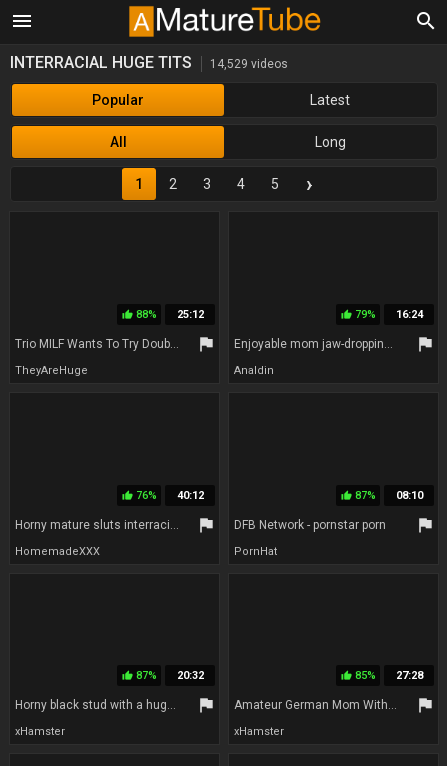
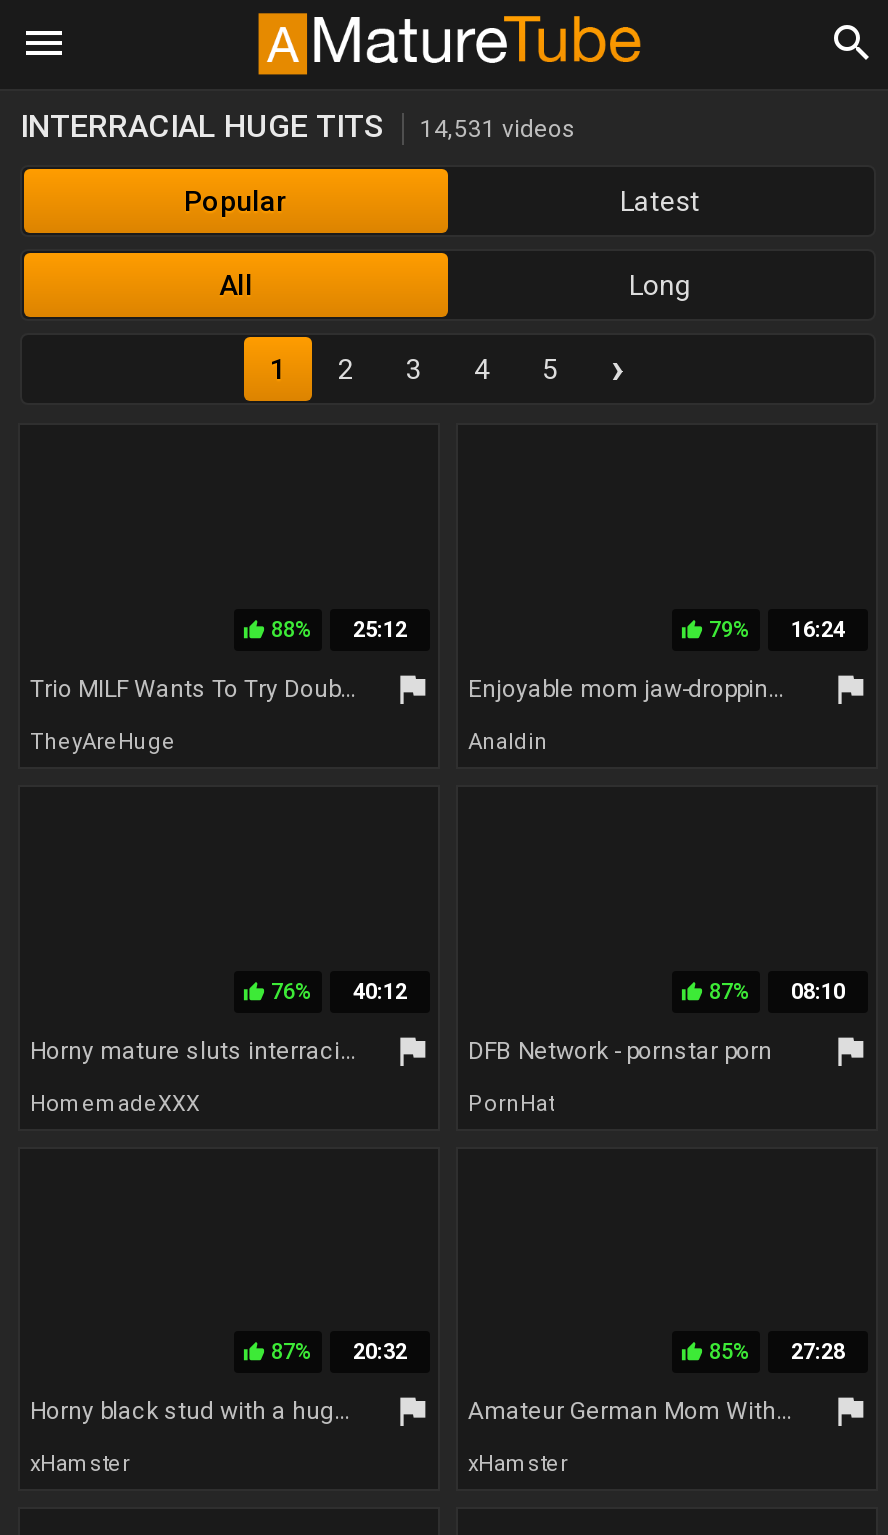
[10,53,288,72] INTERRACIAL HUGE TITS 14,529 videos -> [20,107,576,145] INTERRACIAL HUGE TITS 14,531 videos

